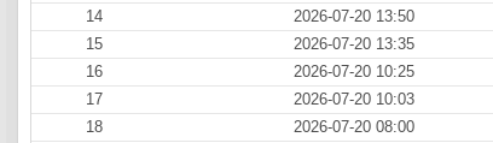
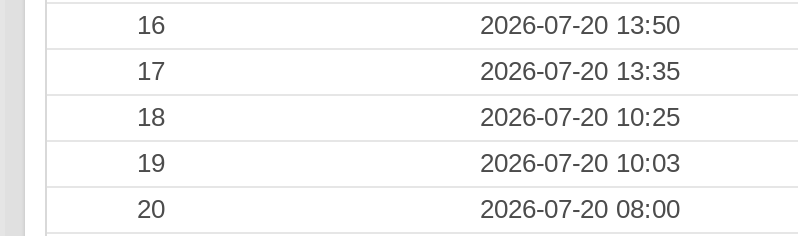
[86,7,103,25] 14 -> [137,10,165,40] 16
[86,35,103,53] 15 -> [137,56,165,86] 17
[86,62,103,81] 16 -> [137,102,165,132] 18
[86,90,103,108] 17 -> [137,148,165,178] 19
[86,118,103,136] 18 -> [137,194,165,224] 20

